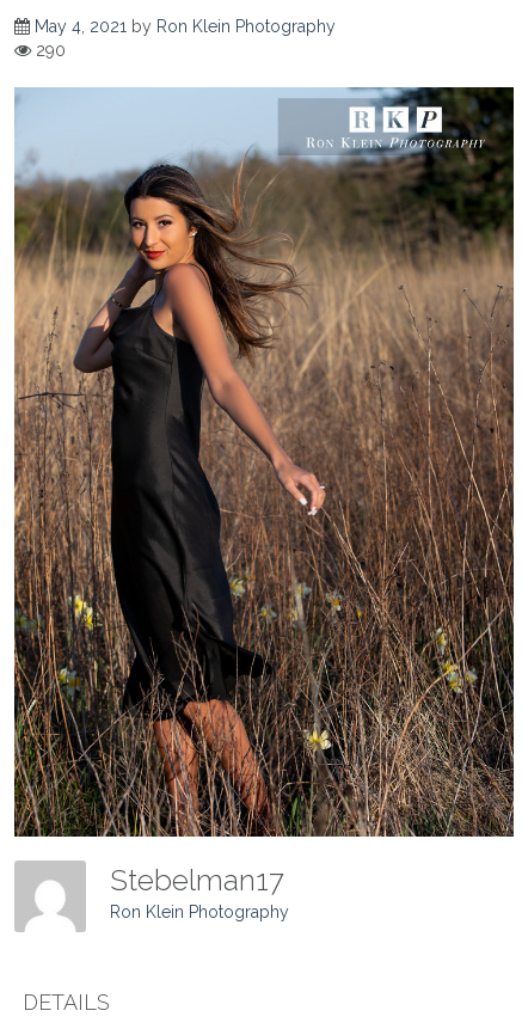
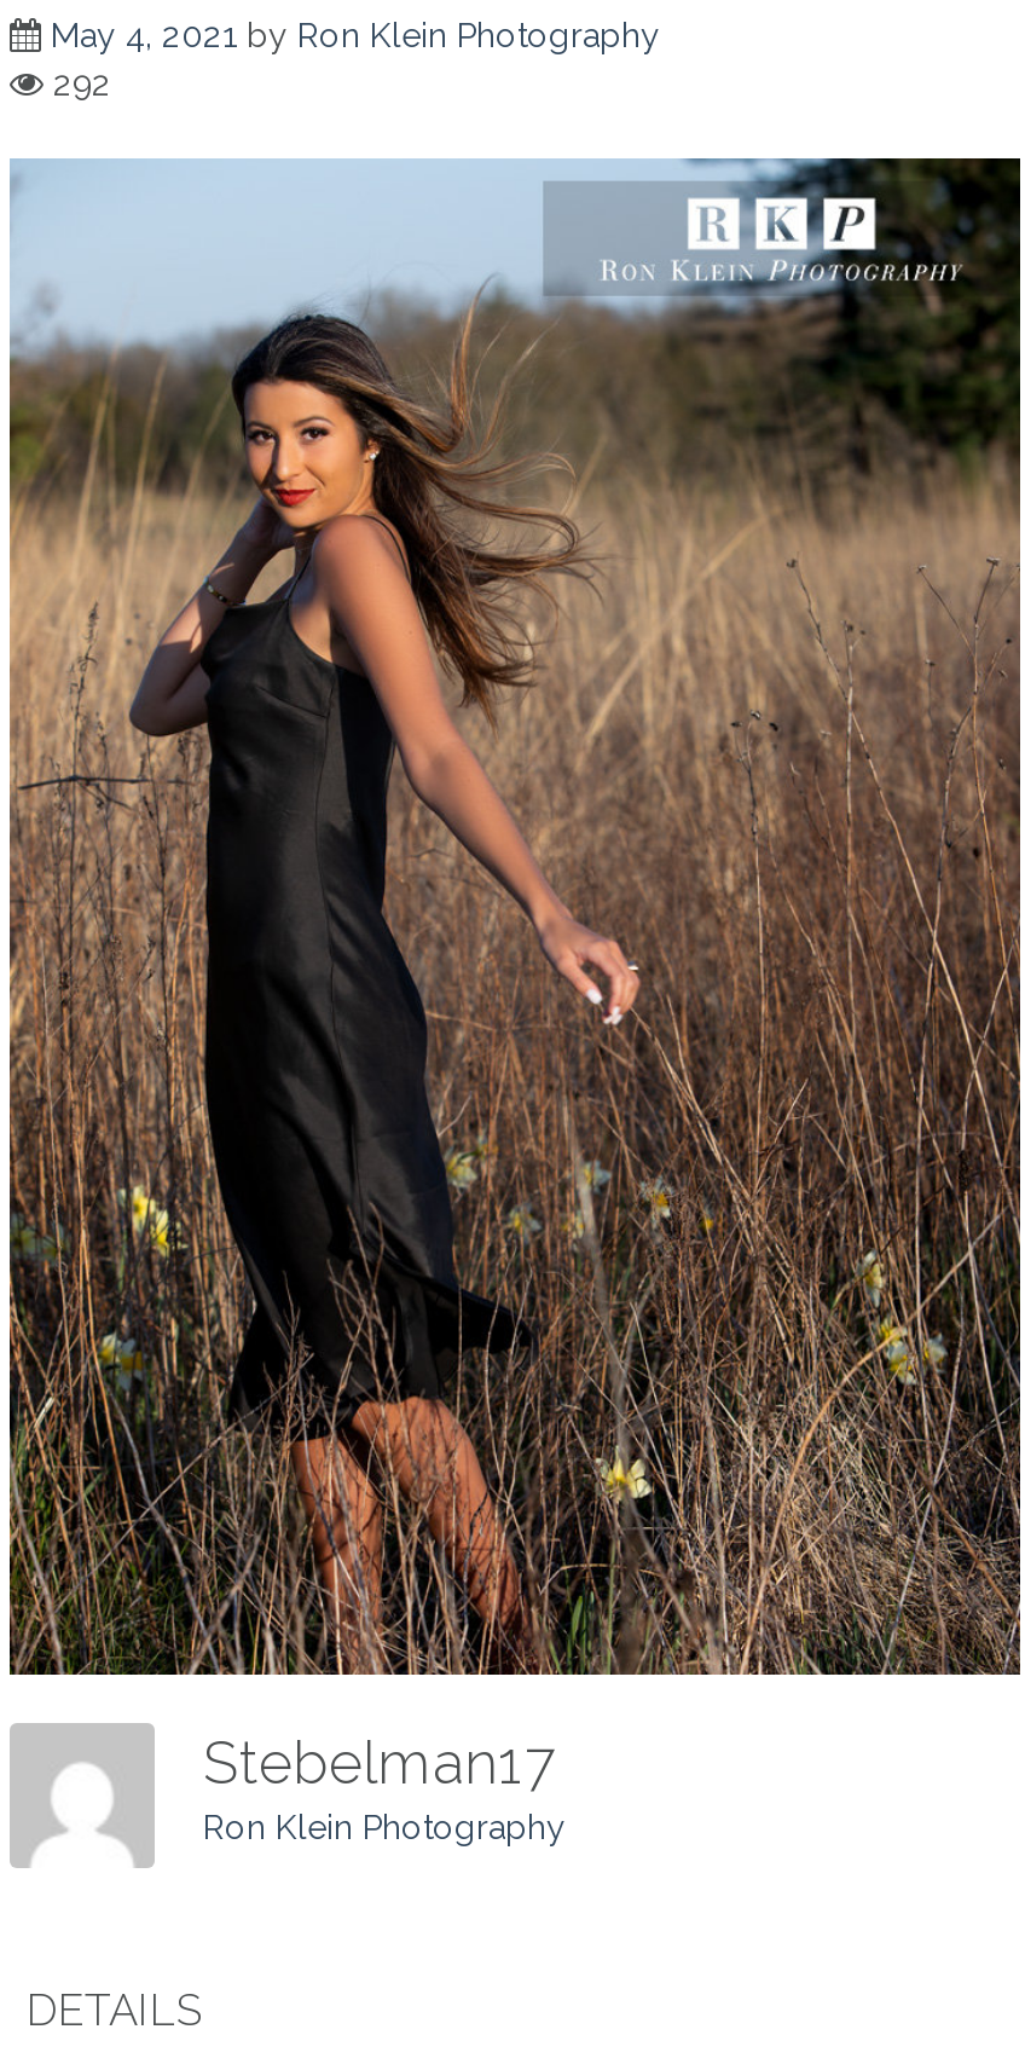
[31,41,66,60] 290 -> [44,65,111,103] 292

